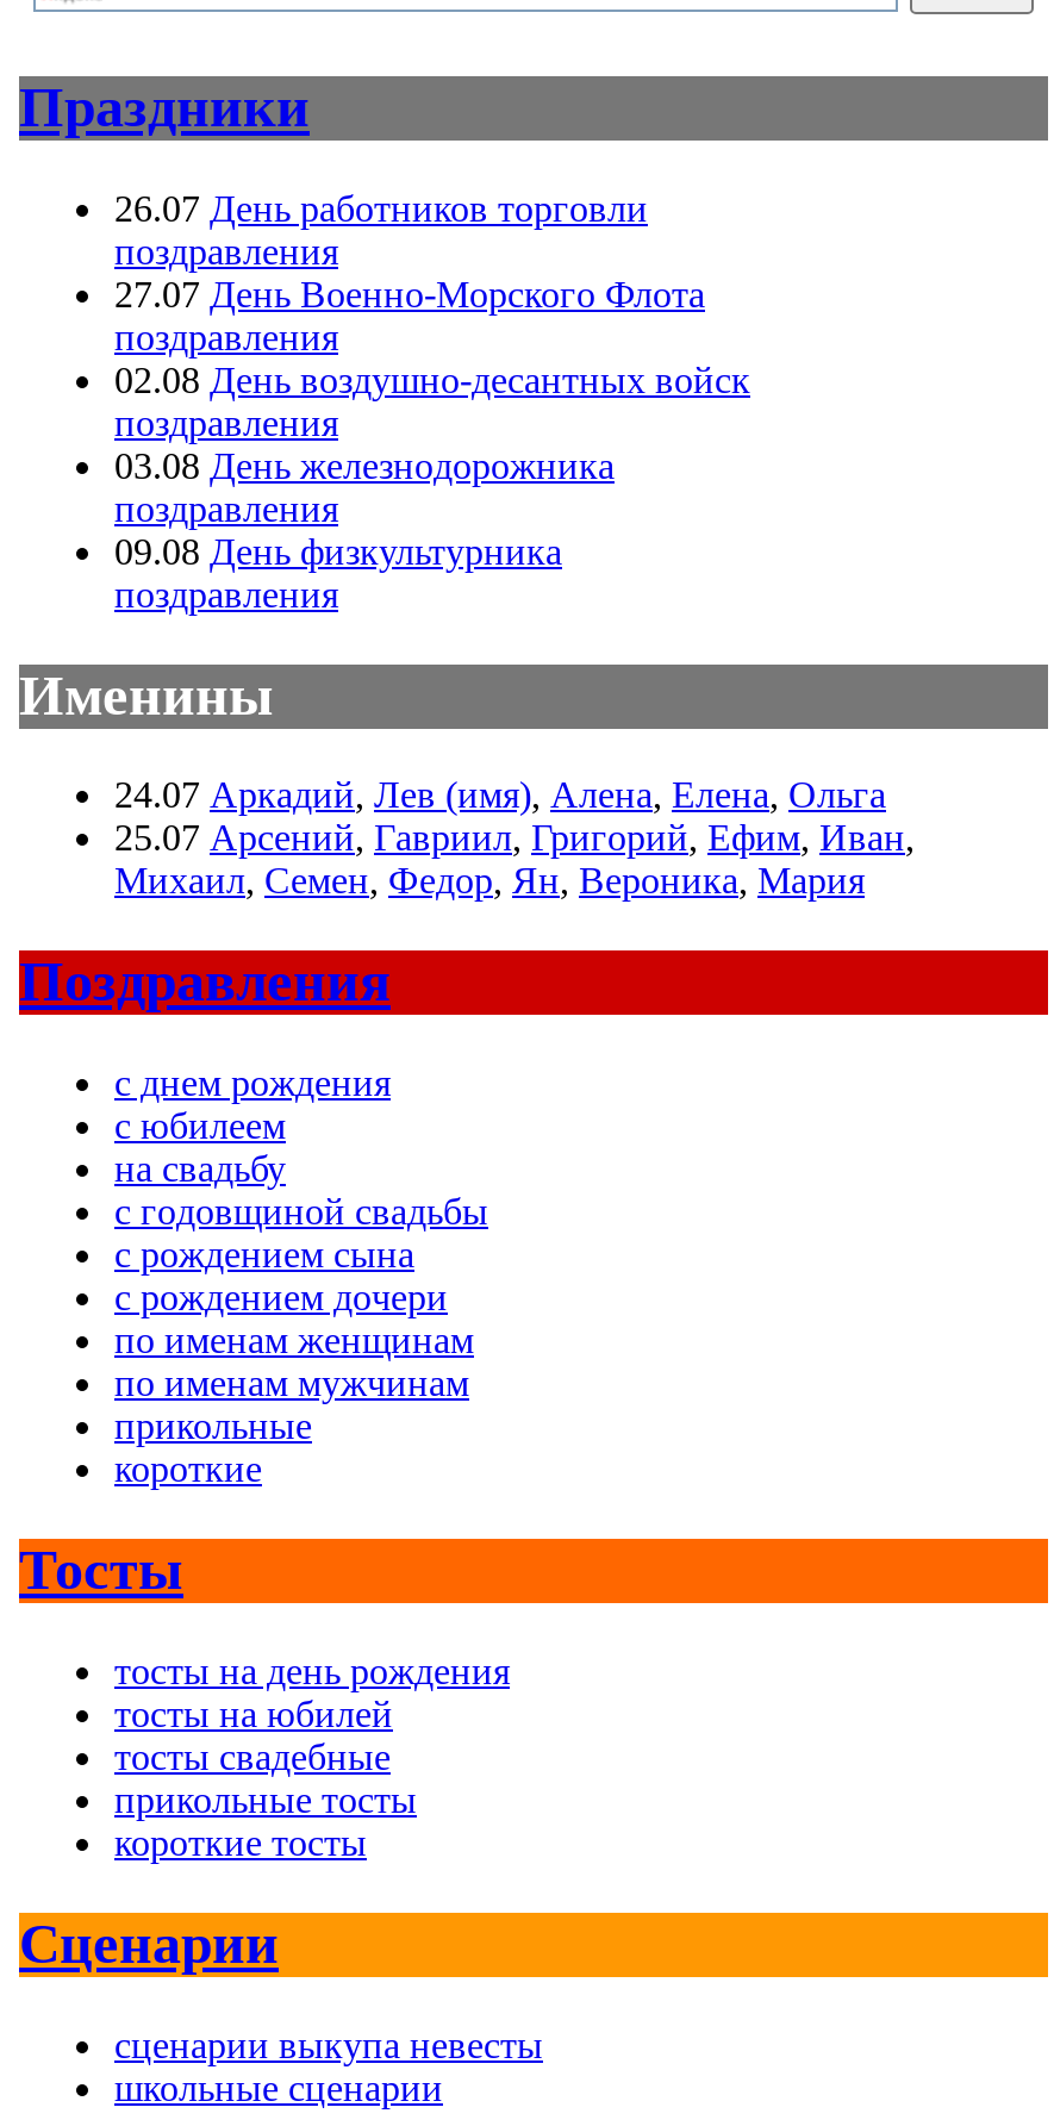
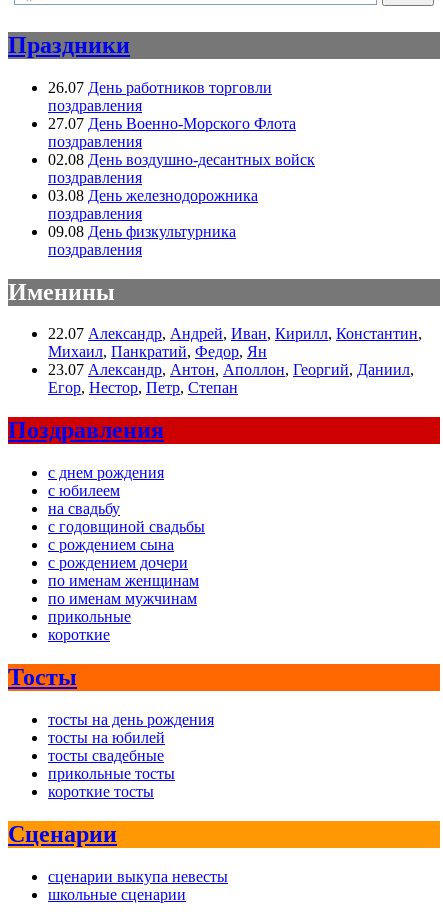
[114,775,915,901] 24.07 Аркадий, Лев (имя), Алена, Елена, Ольга | 25.07 Арсений, Гавриил, Григорий, Ефим, Иван, | Михаил, Семен, Федор, Ян, Вероника, Мария -> [48,325,422,396] 22.07 Александр, Андрей, Иван, Кирилл, Константин, | Михаил, Панкратий, Федор, Ян | 23.07 Александр, Антон, Аполлон, Георгий, Даниил, | Егор, Нестор, Петр, Степан

